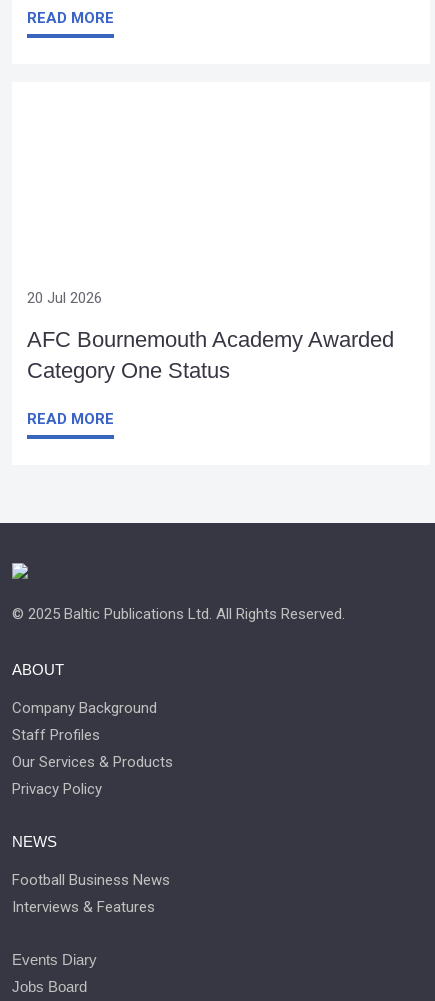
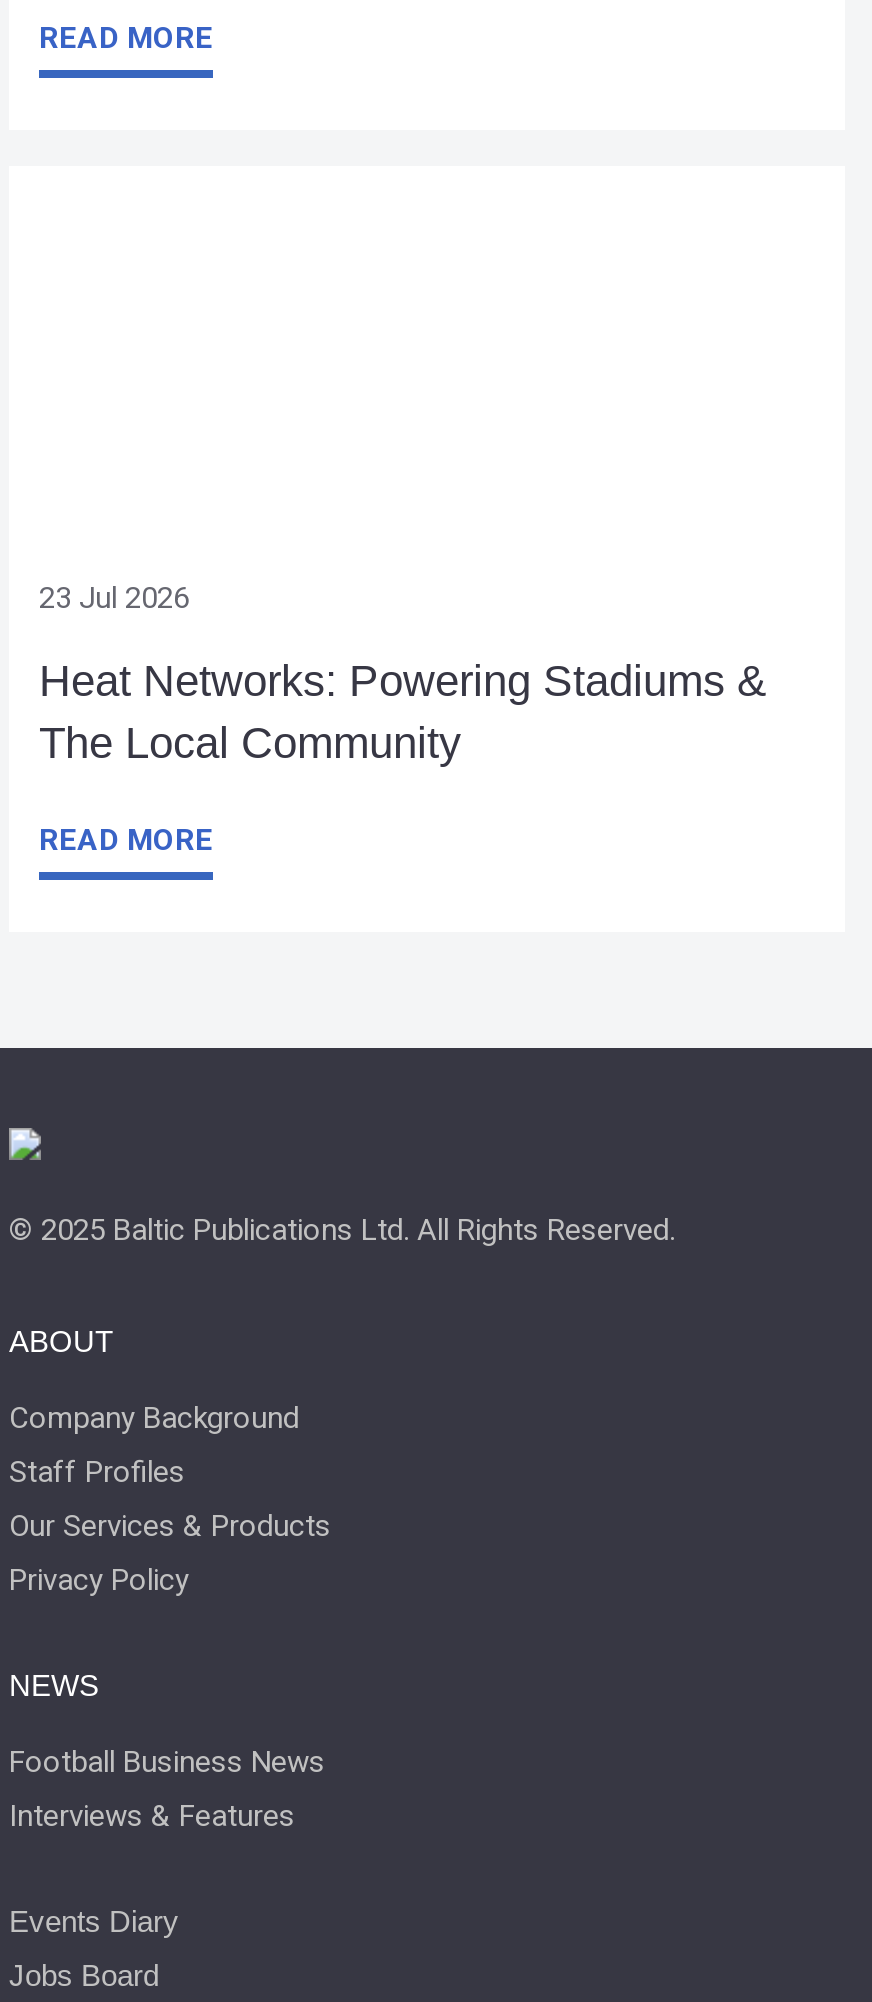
[27,289,102,307] 20 Jul 2026 -> [39,580,189,616] 23 Jul 2026
[27,327,394,383] AFC Bournemouth Academy Awarded | Category One Status -> [39,656,767,768] Heat Networks: Powering Stadiums & | The Local Community

